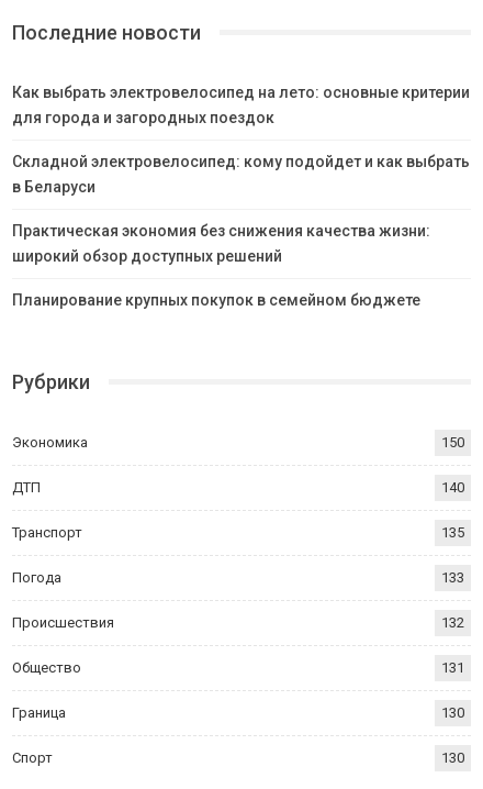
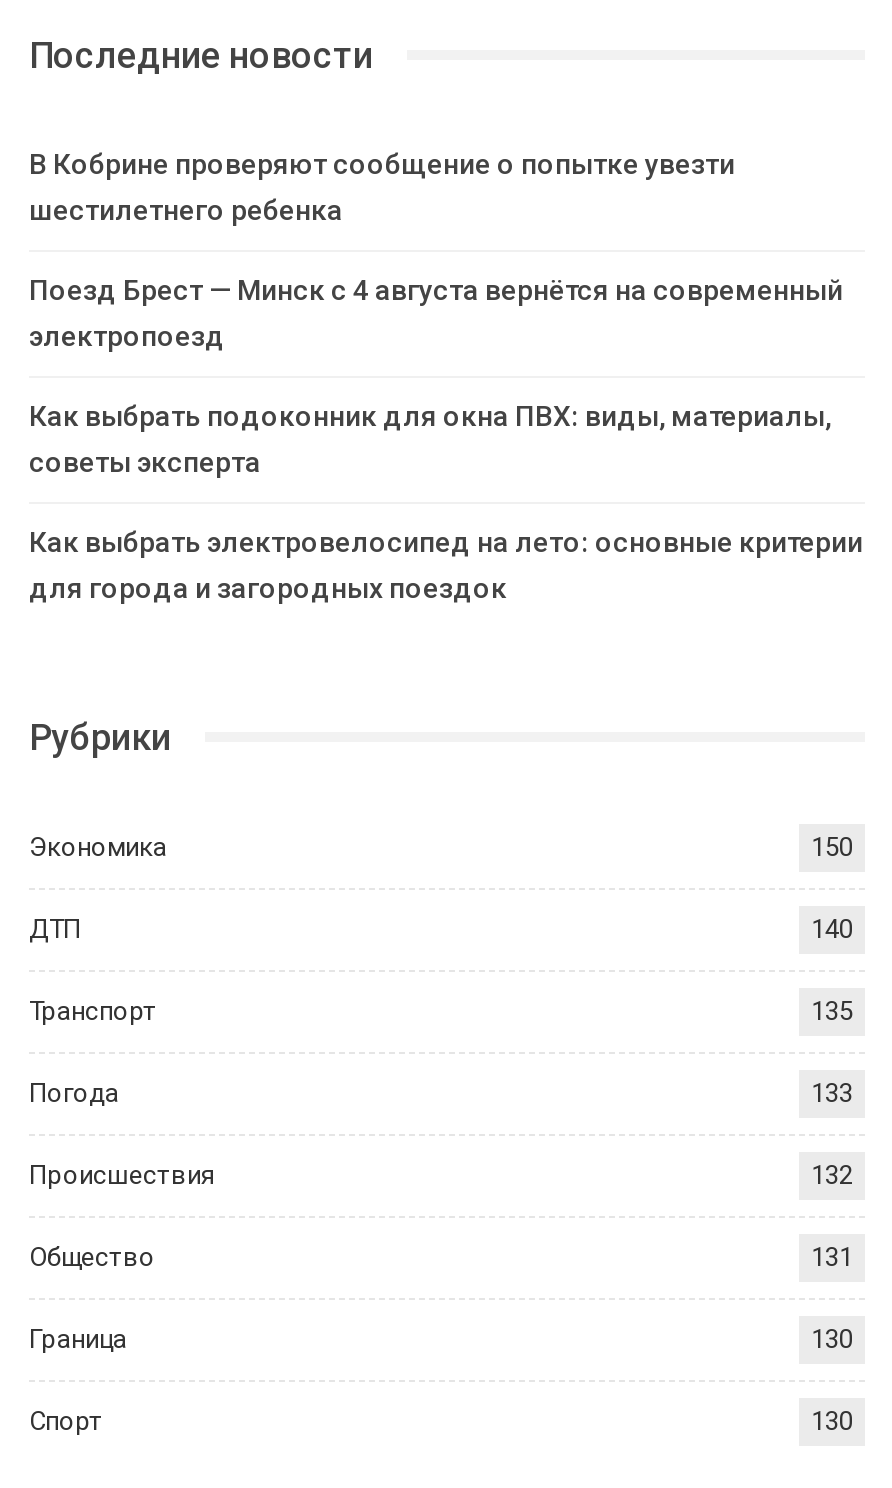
none -> [29,147,843,477] В Кобрине проверяют сообщение о попытке увезти | шестилетнего ребенка | Поезд Брест — Минск с 4 августа вернётся на современный | электропоезд | Как выбрать подоконник для окна ПВХ: виды, материалы, | советы эксперта
moved [12,83,470,126] -> [29,525,863,603]: Как выбрать электровелосипед на лето: основные критерии | для города и загородных поездок
[12,152,470,308] Складной электровелосипед: кому подойдет и как выбрать | в Беларуси | Практическая экономия без снижения качества жизни: | широкий обзор доступных решений | Планирование крупных покупок в семейном бюджете -> none

